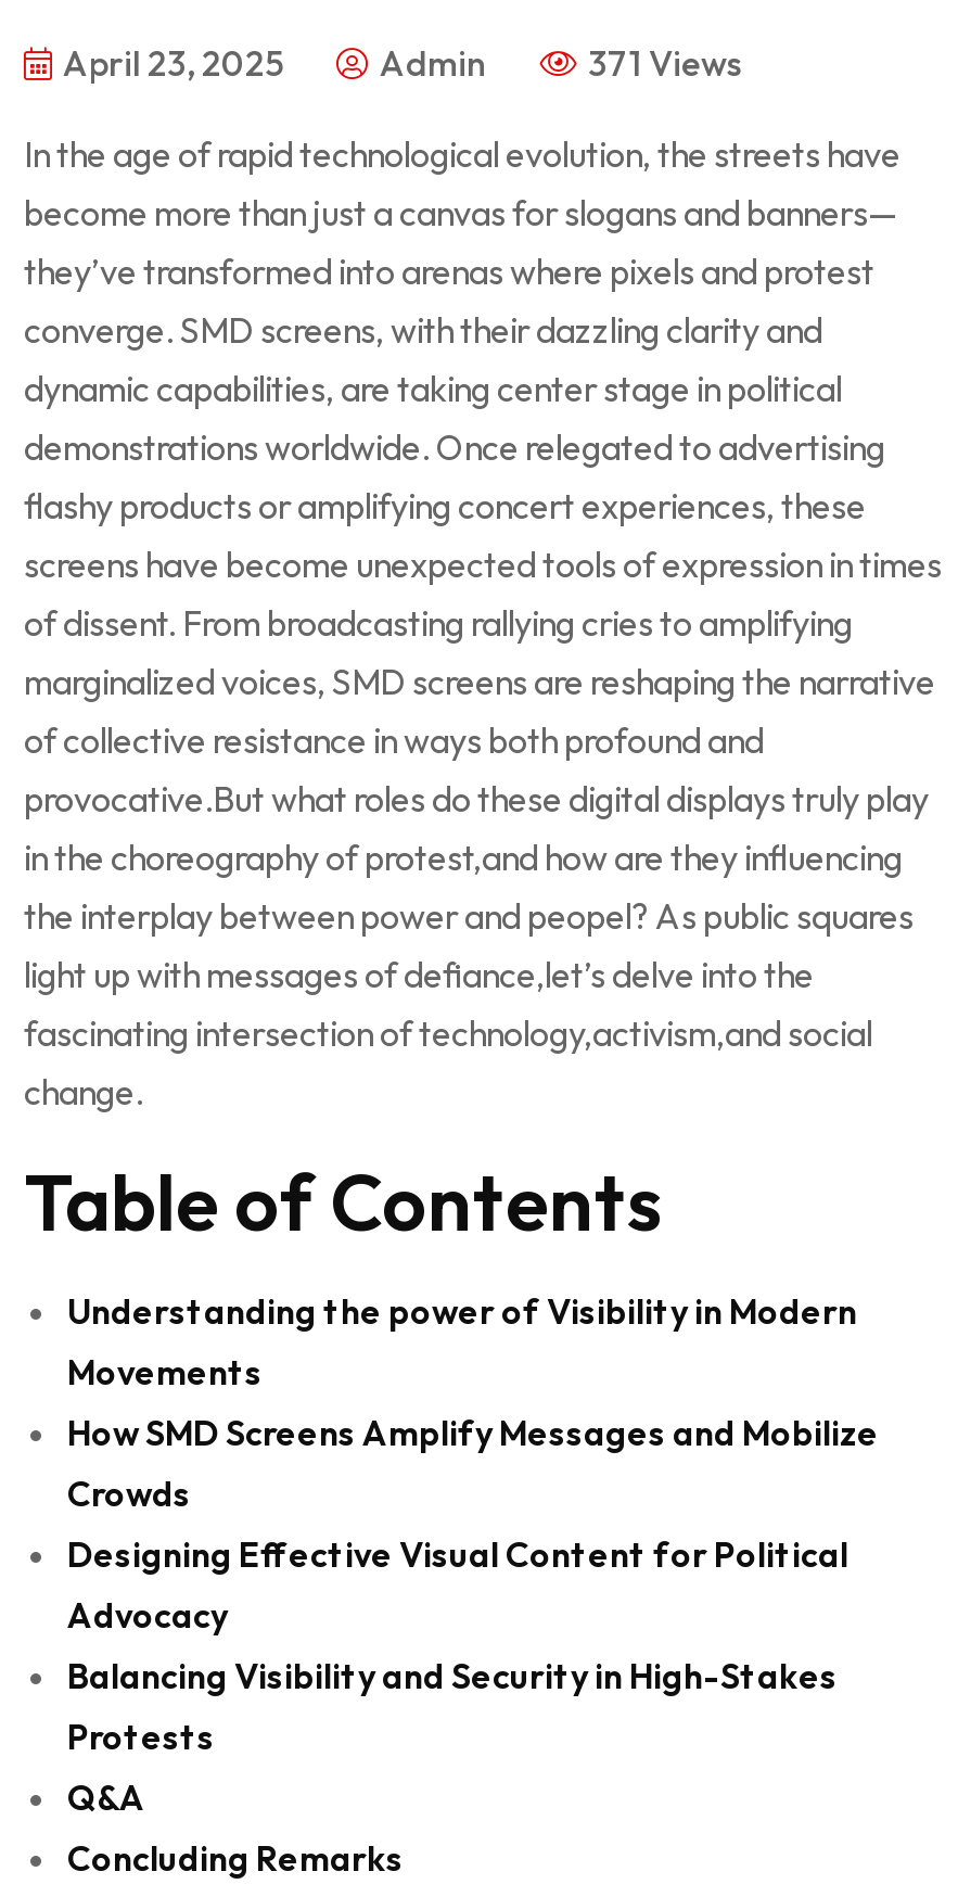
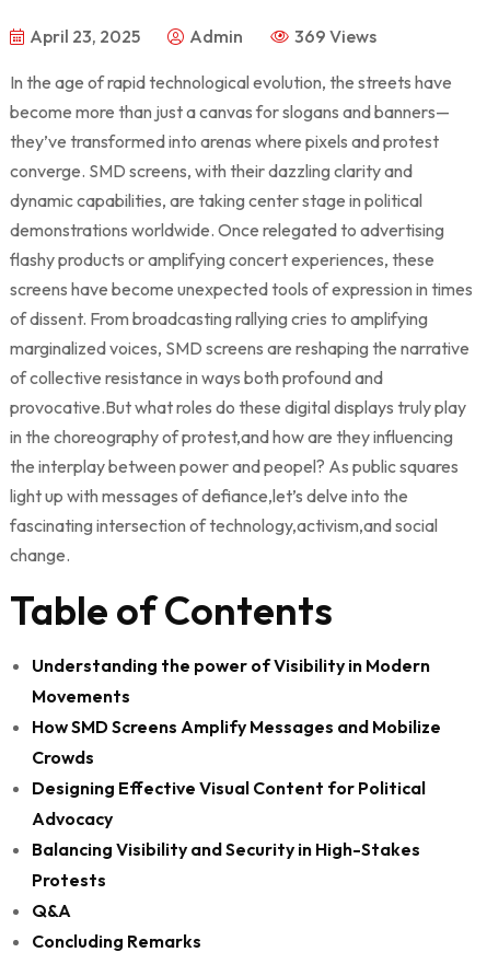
[588,41,742,85] 371 Views -> [294,25,376,47] 369 Views

